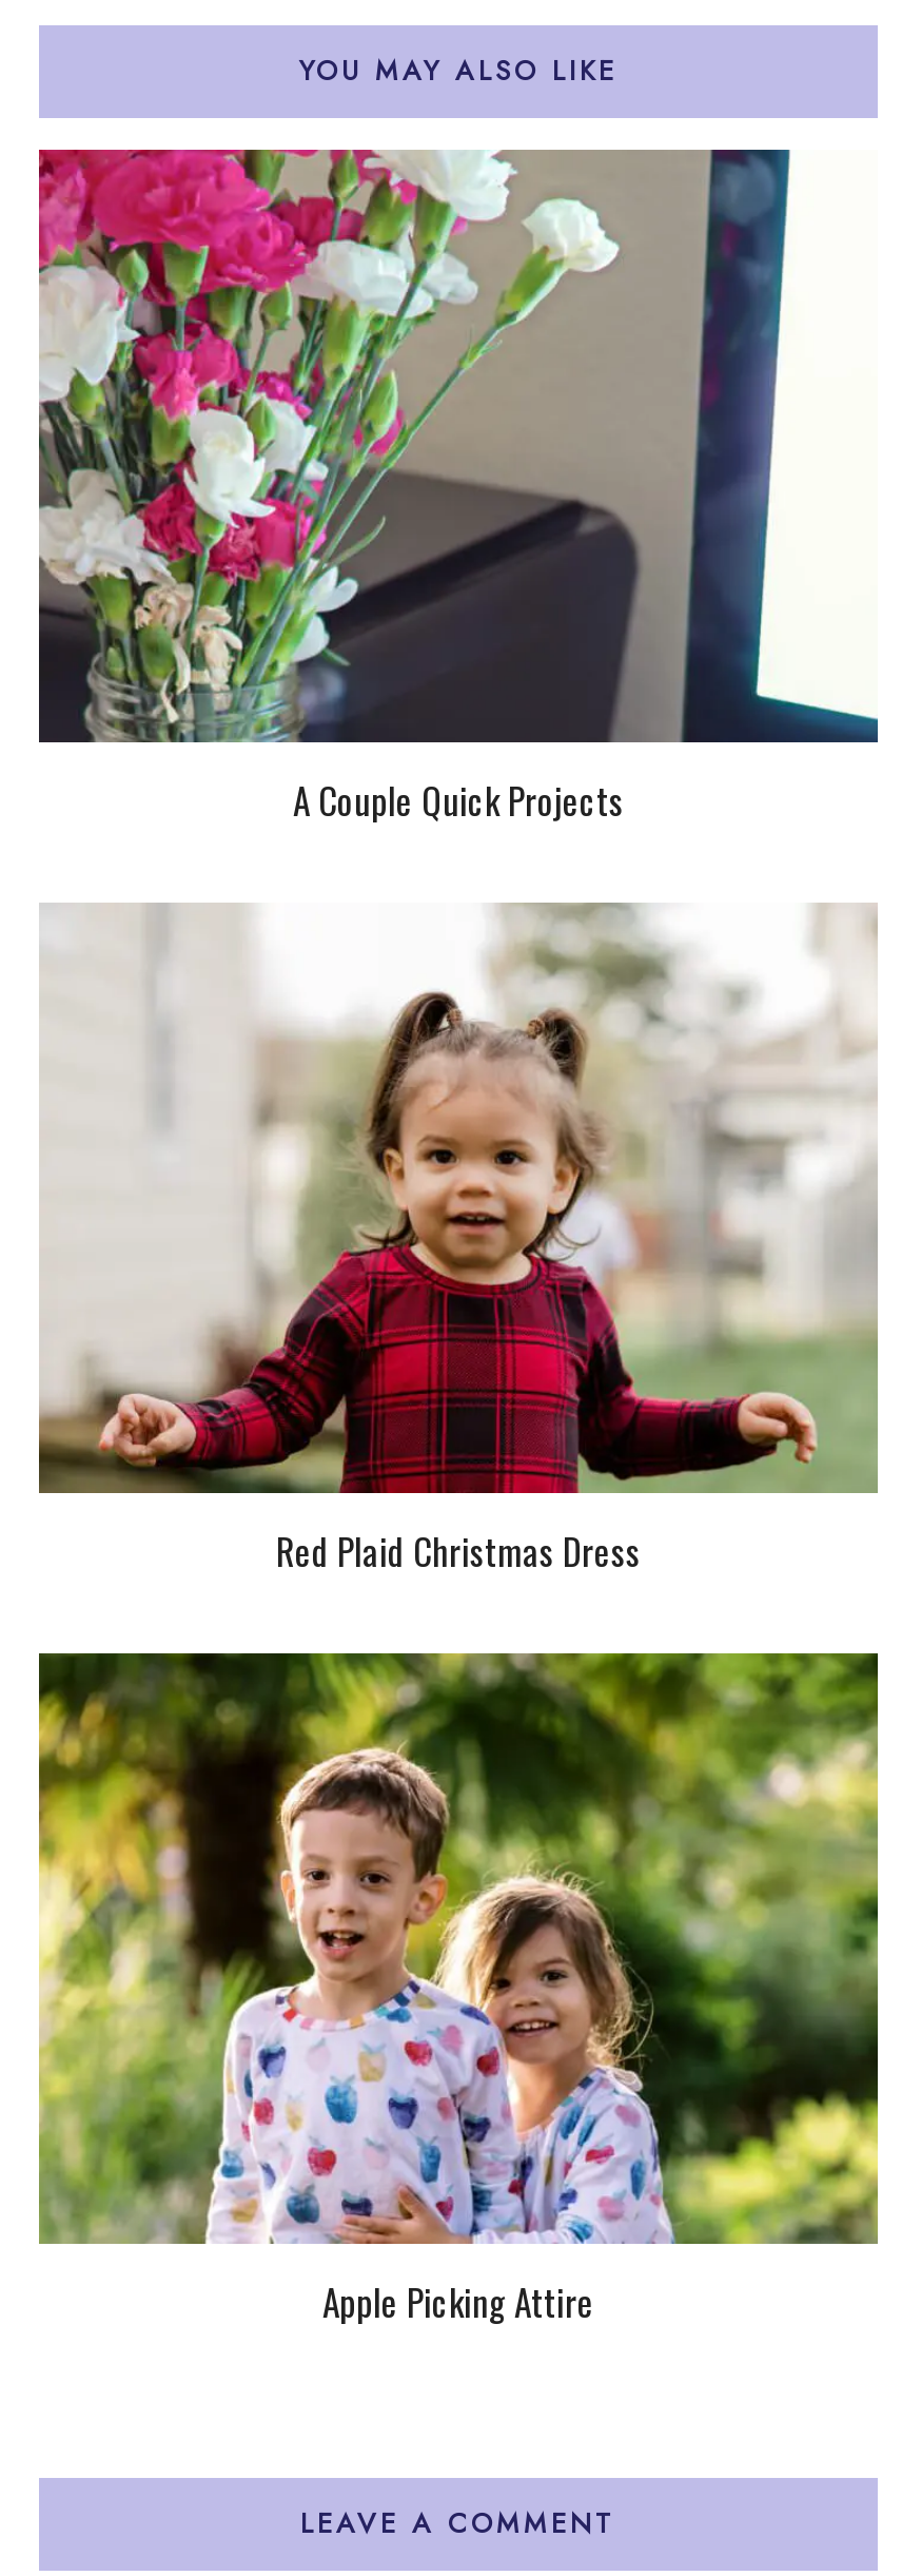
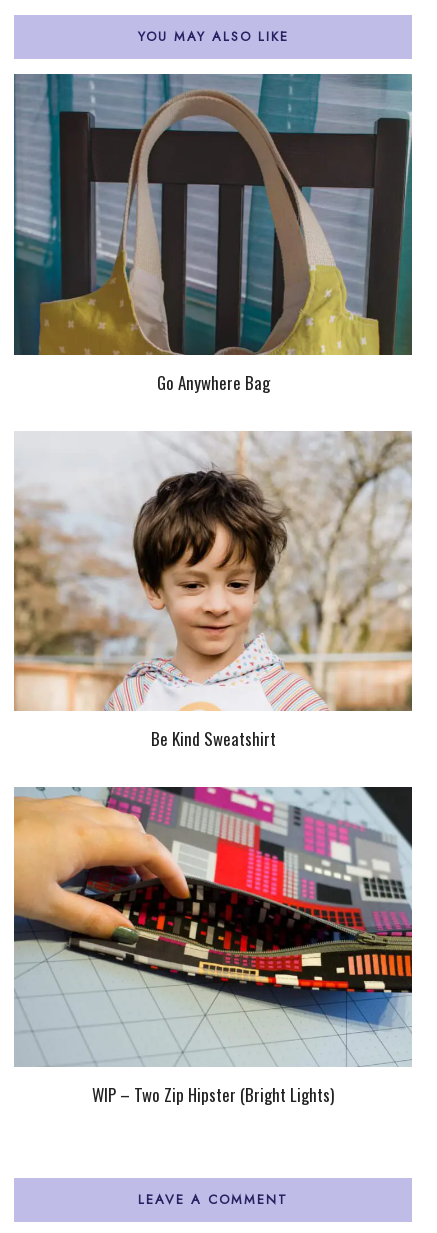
[37,148,880,826] [image] | A Couple Quick Projects -> [13,73,413,395] [image] | Go Anywhere Bag
[37,903,878,1577] [image] | Red Plaid Christmas Dress -> [14,430,412,751] [image] | Be Kind Sweatshirt
[37,1651,880,2329] [image] | Apple Picking Attire -> [13,786,413,1107] [image] | WIP – Two Zip Hipster (Bright Lights)

